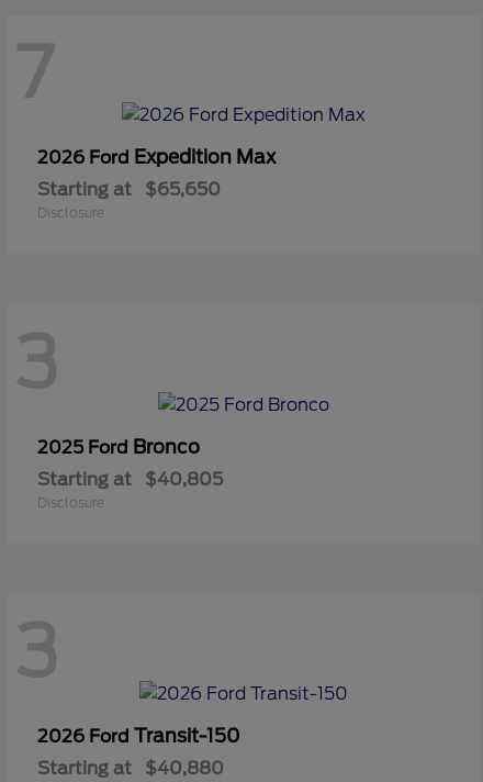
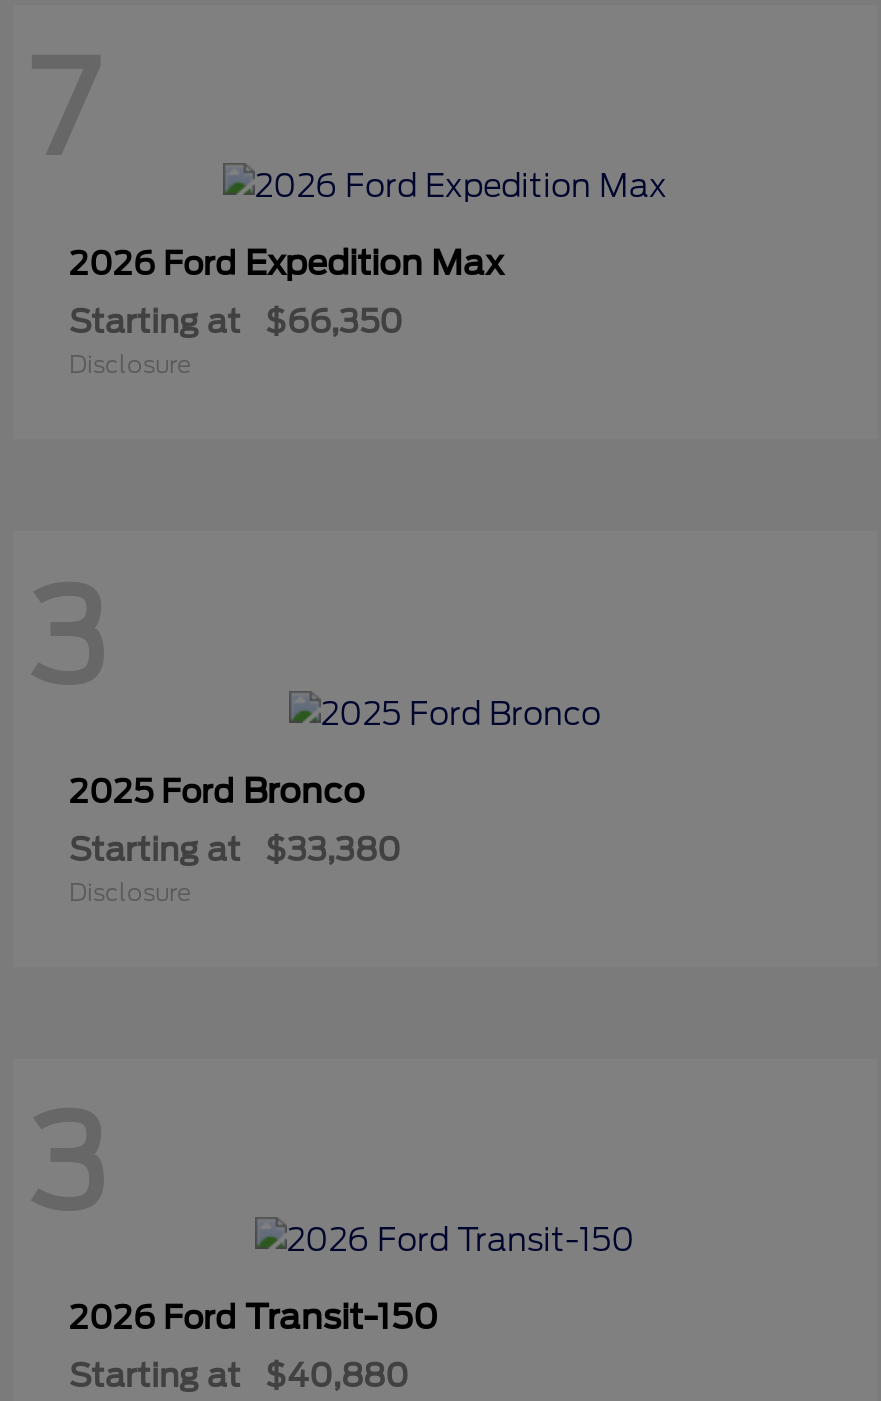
[37,179,221,200] Starting at $65,650 -> [69,303,403,341] Starting at $66,350
[37,469,223,490] Starting at $40,805 -> [69,830,401,868] Starting at $33,380

